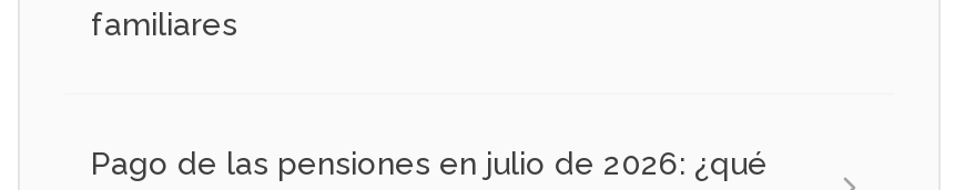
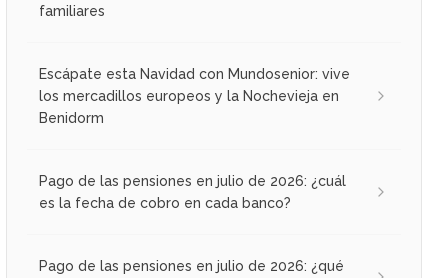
none -> [39,66,350,126] Escápate esta Navidad con Mundosenior: vive | los mercadillos europeos y la Nochevieja en | Benidorm
none -> [39,173,346,211] Pago de las pensiones en julio de 2026: ¿cuál | es la fecha de cobro en cada banco?

